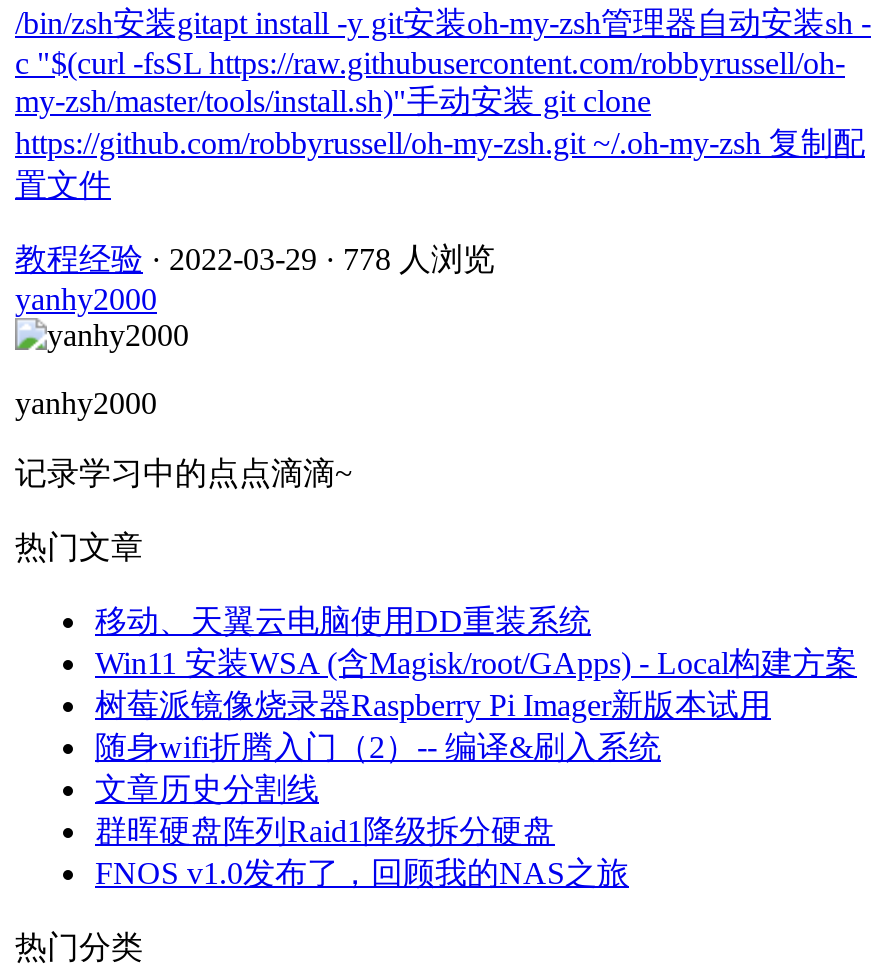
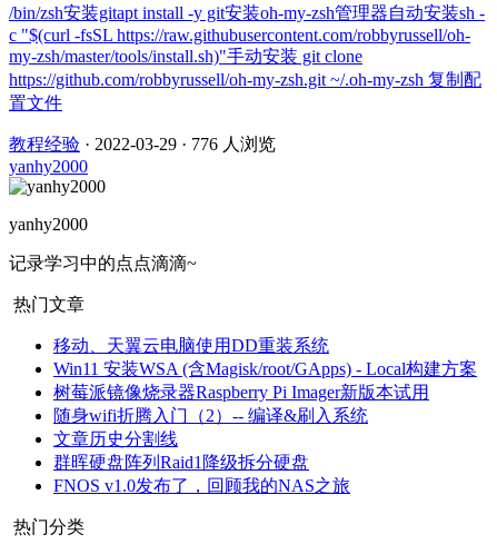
[15,242,495,276] 教程经验 · 2022-03-29 · 778 人浏览 -> [9,134,276,153] 教程经验 · 2022-03-29 · 776 人浏览

